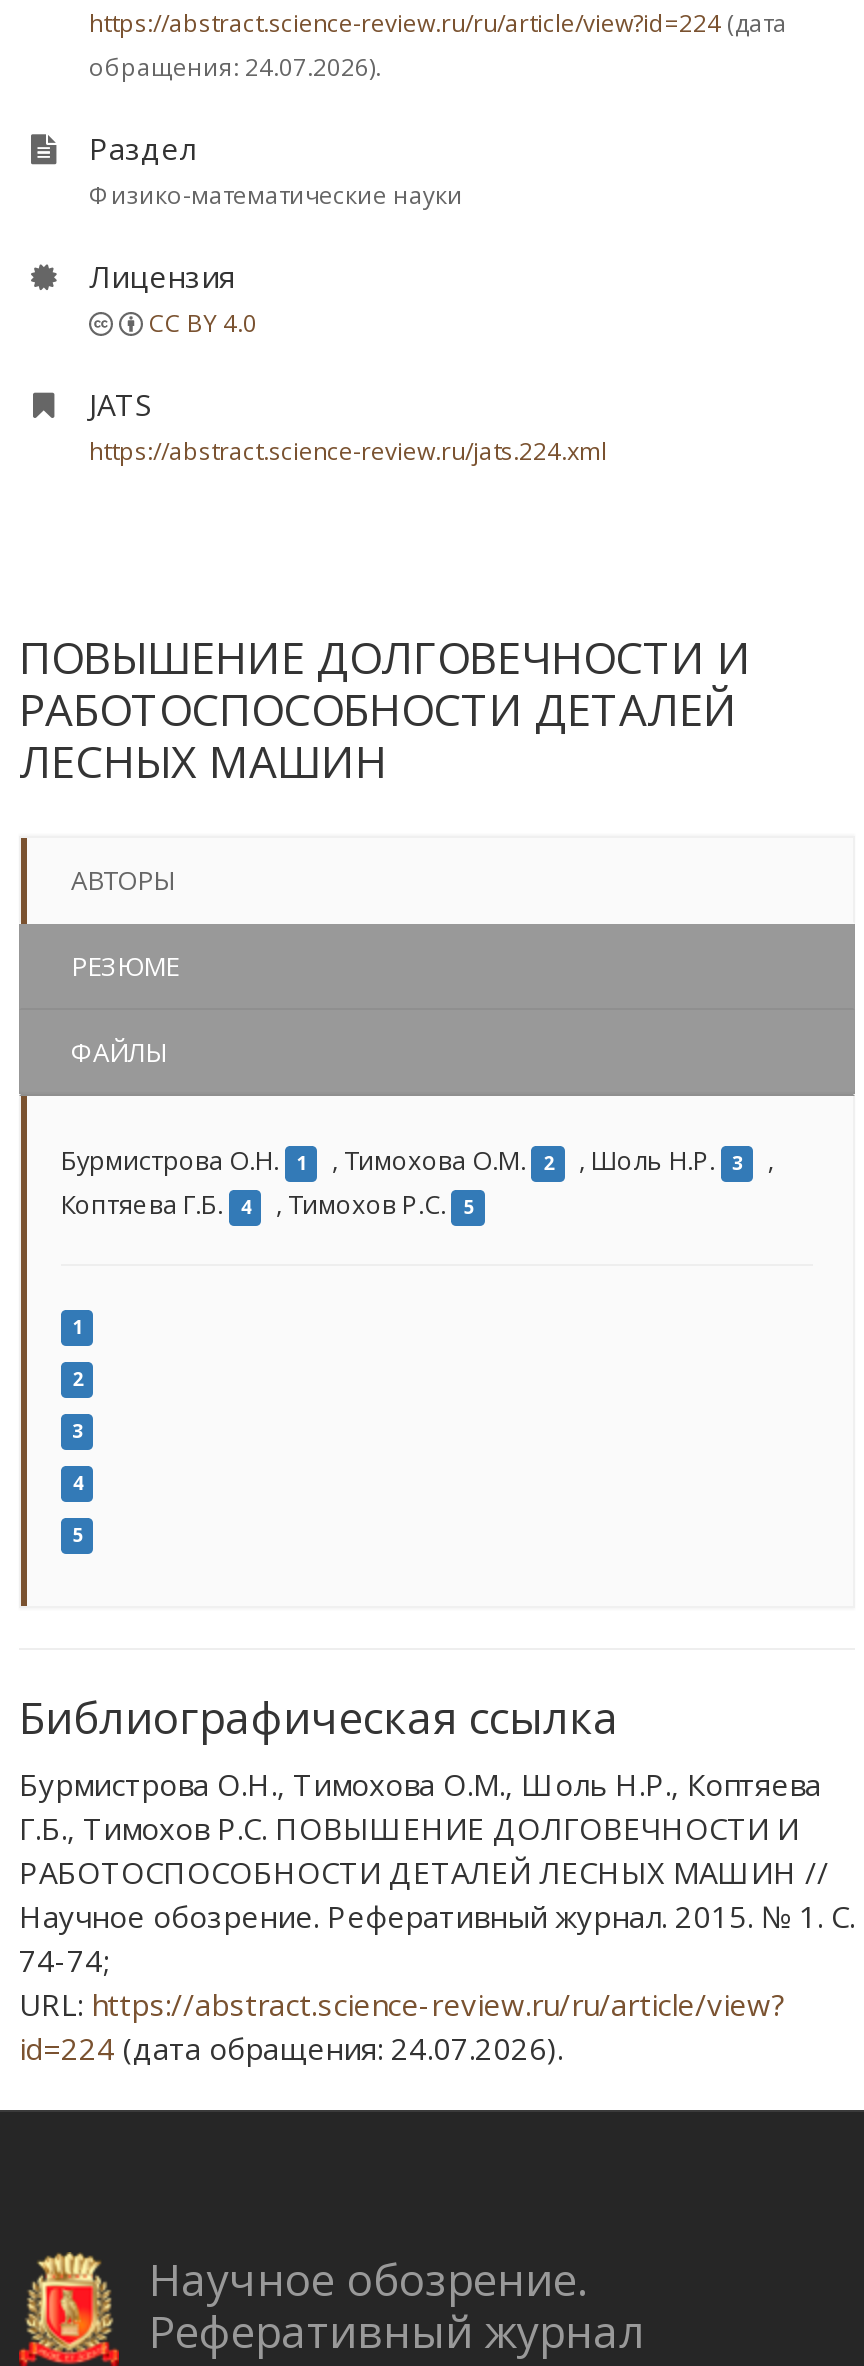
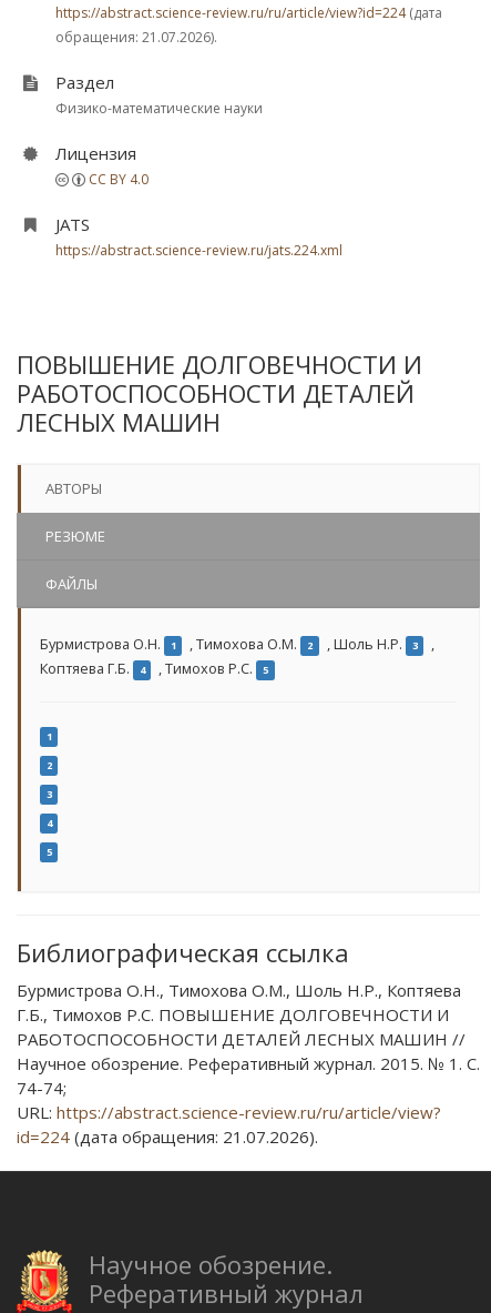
[89,50,381,84] обращения: 24.07.2026). -> [55,28,217,47] обращения: 21.07.2026).
[19,2028,563,2068] id=224 (дата обращения: 24.07.2026). -> [17,1125,318,1148] id=224 (дата обращения: 21.07.2026).

